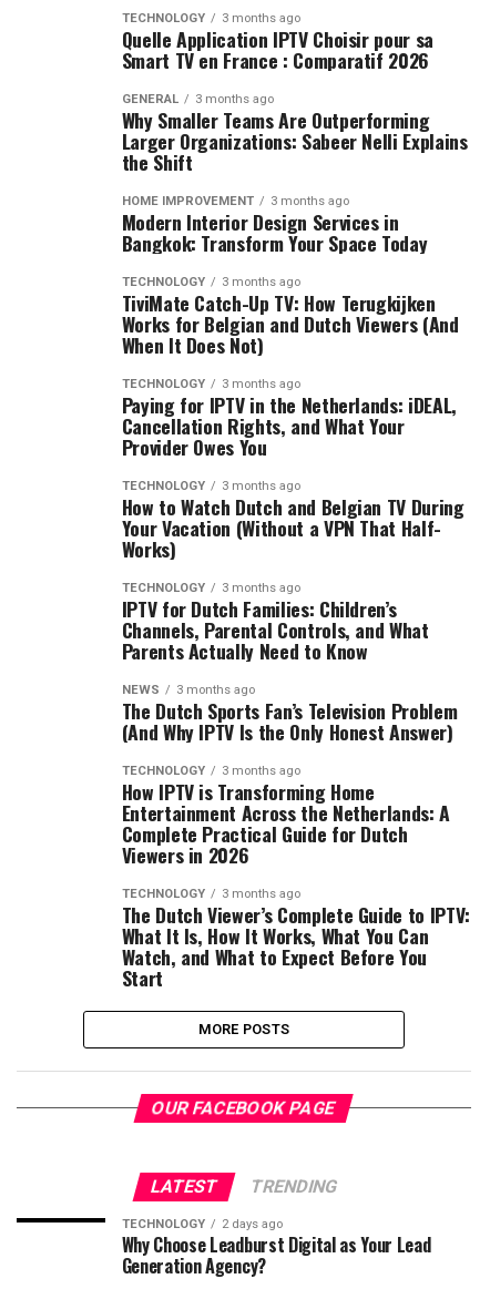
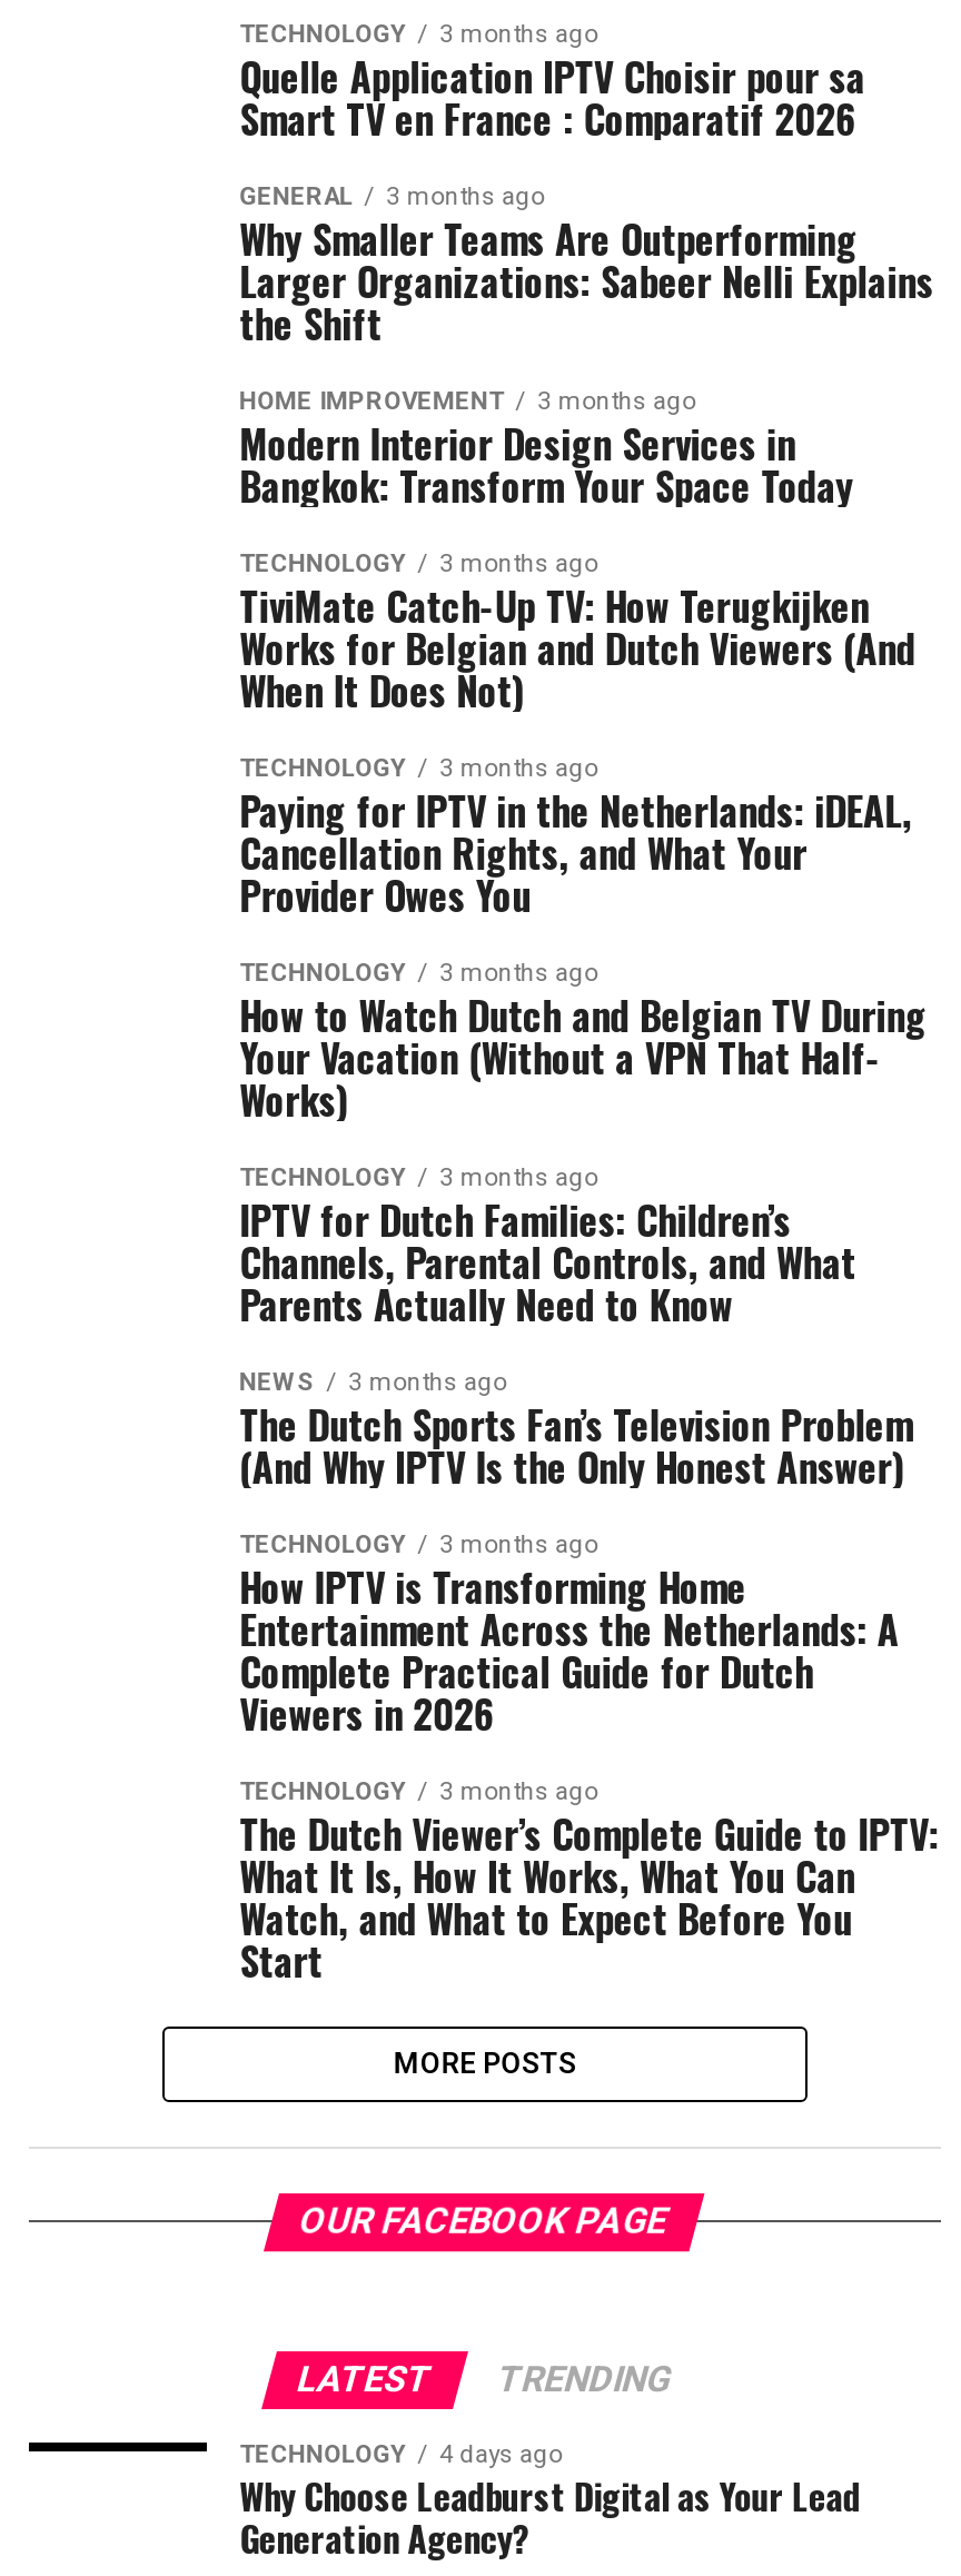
[122,1217,282,1231] TECHNOLOGY 2 days ago -> [240,2440,562,2469] TECHNOLOGY 4 days ago

